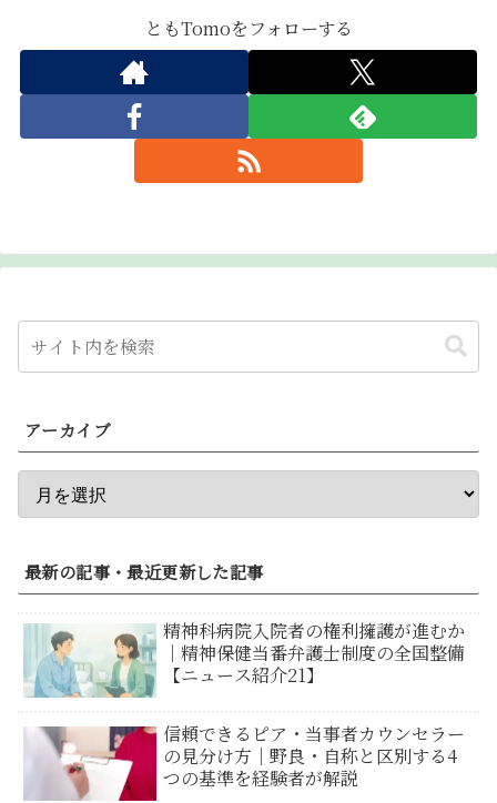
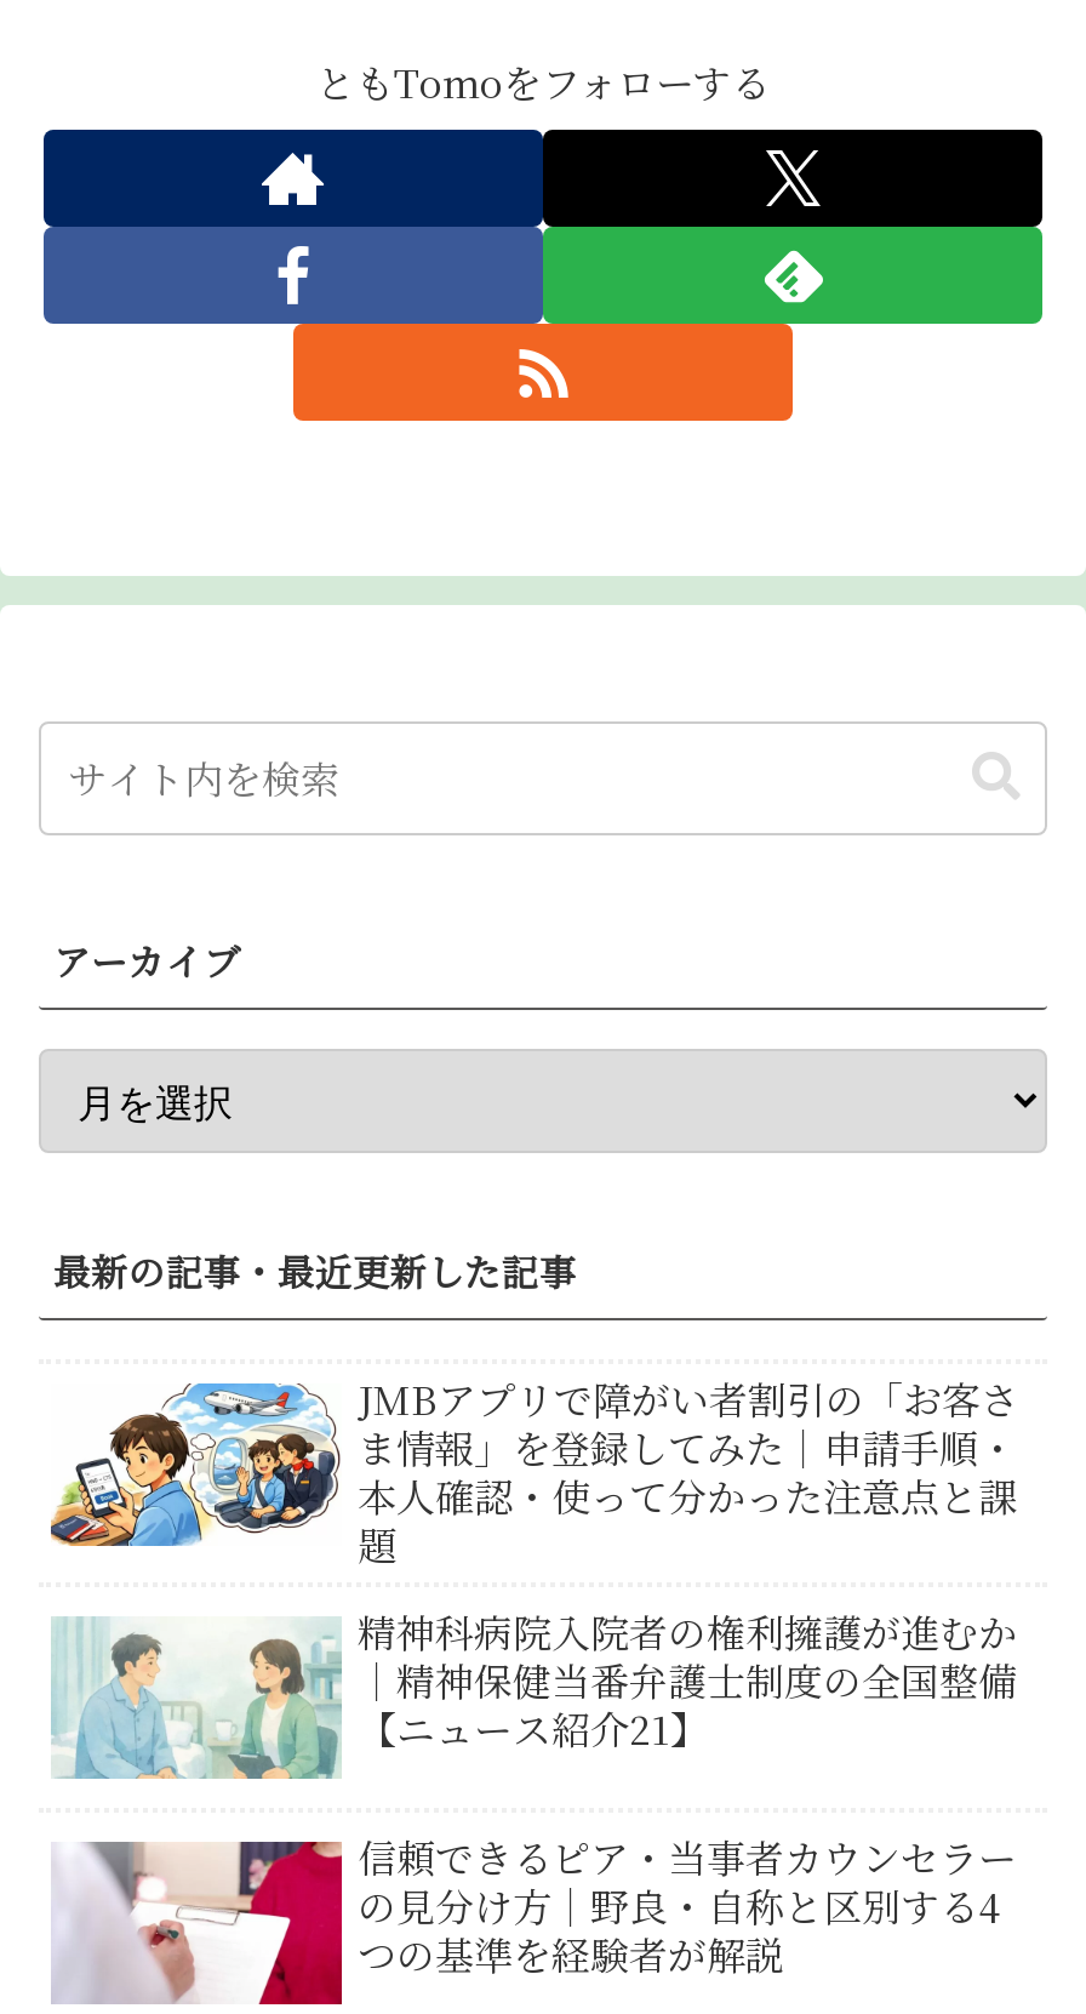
none -> [51,1371,1019,1573] [image] | JMBアプリで障がい者割引の「お客さ | ま情報」を登録してみた｜申請手順・ | 本人確認・使って分かった注意点と課 | 題

